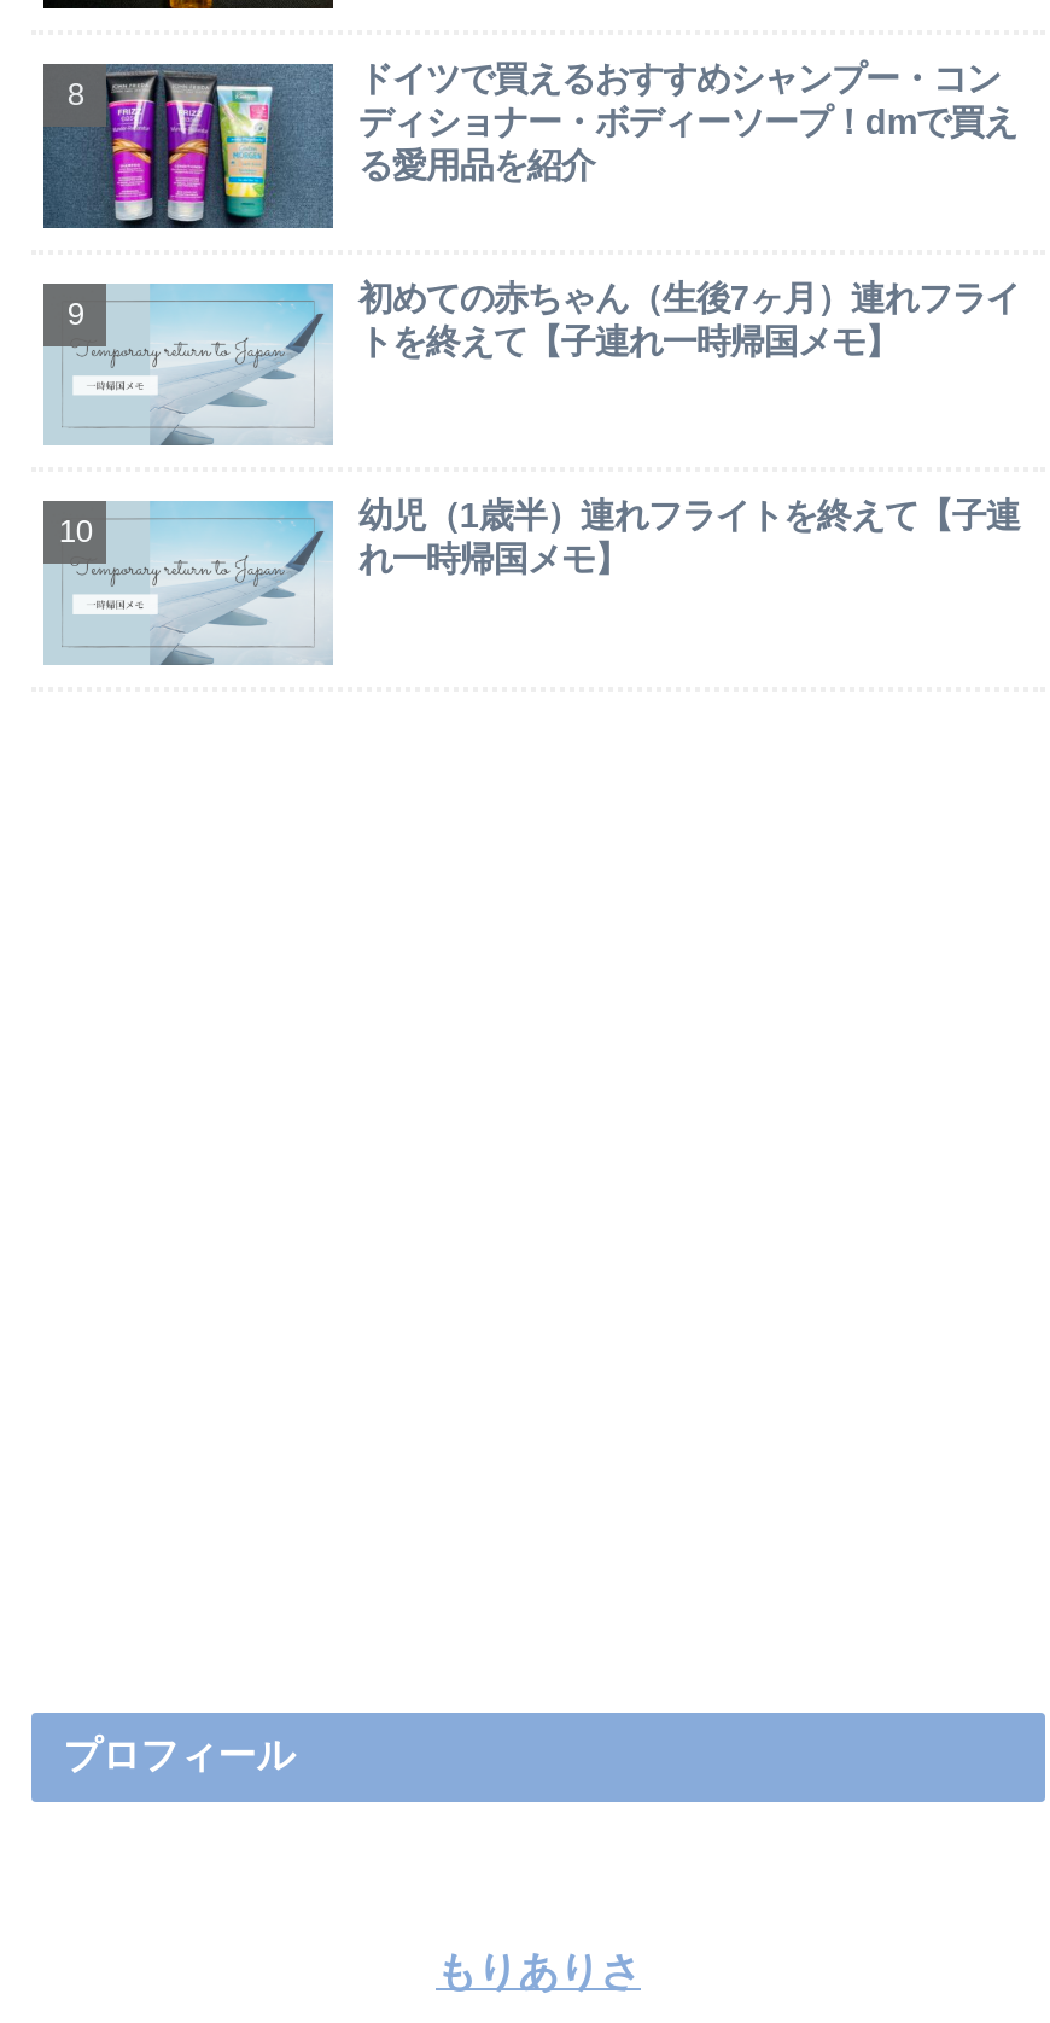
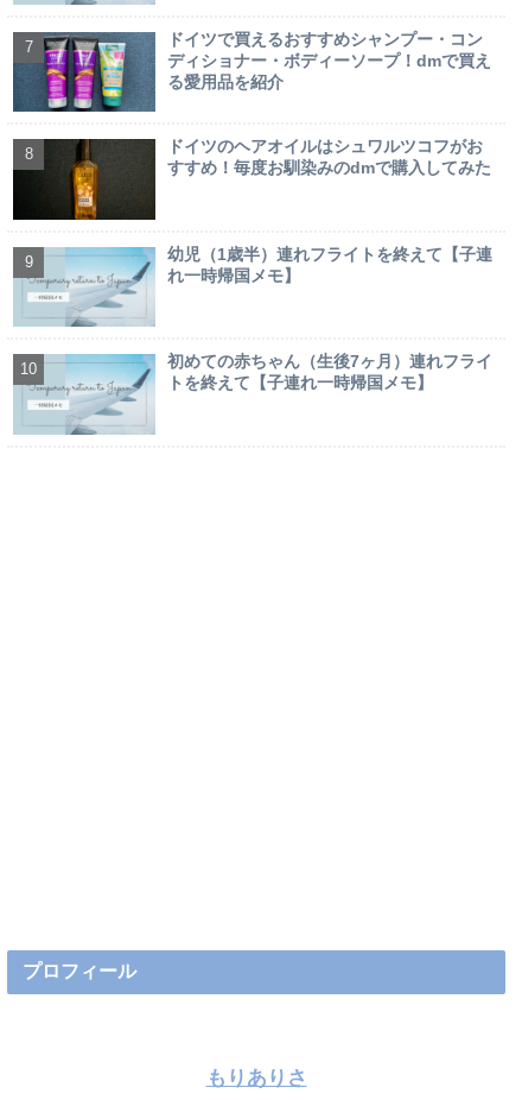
none -> [168,137,492,177] ドイツのヘアオイルはシュワルツコフがお | すすめ！毎度お馴染みのdmで購入してみた
[43,282,333,449] [image] -> [12,138,157,221] [image]
moved [358,278,1020,360] -> [168,352,493,392]: 初めての赤ちゃん（生後7ヶ月）連れフライ | トを終えて【子連れ一時帰国メモ】

